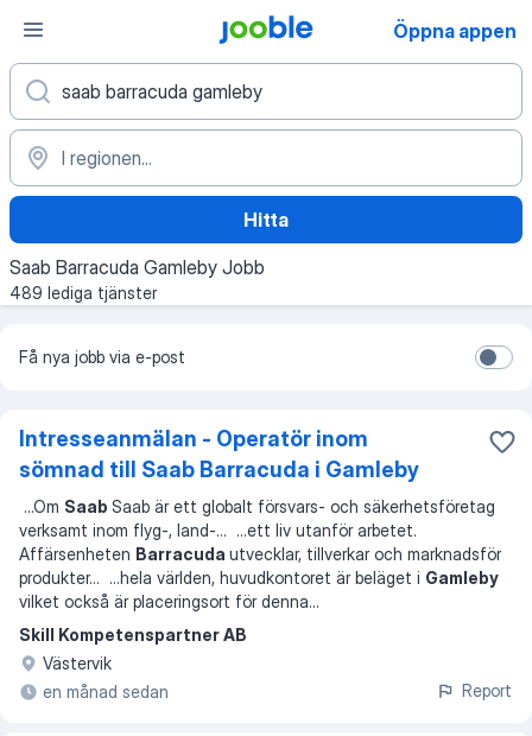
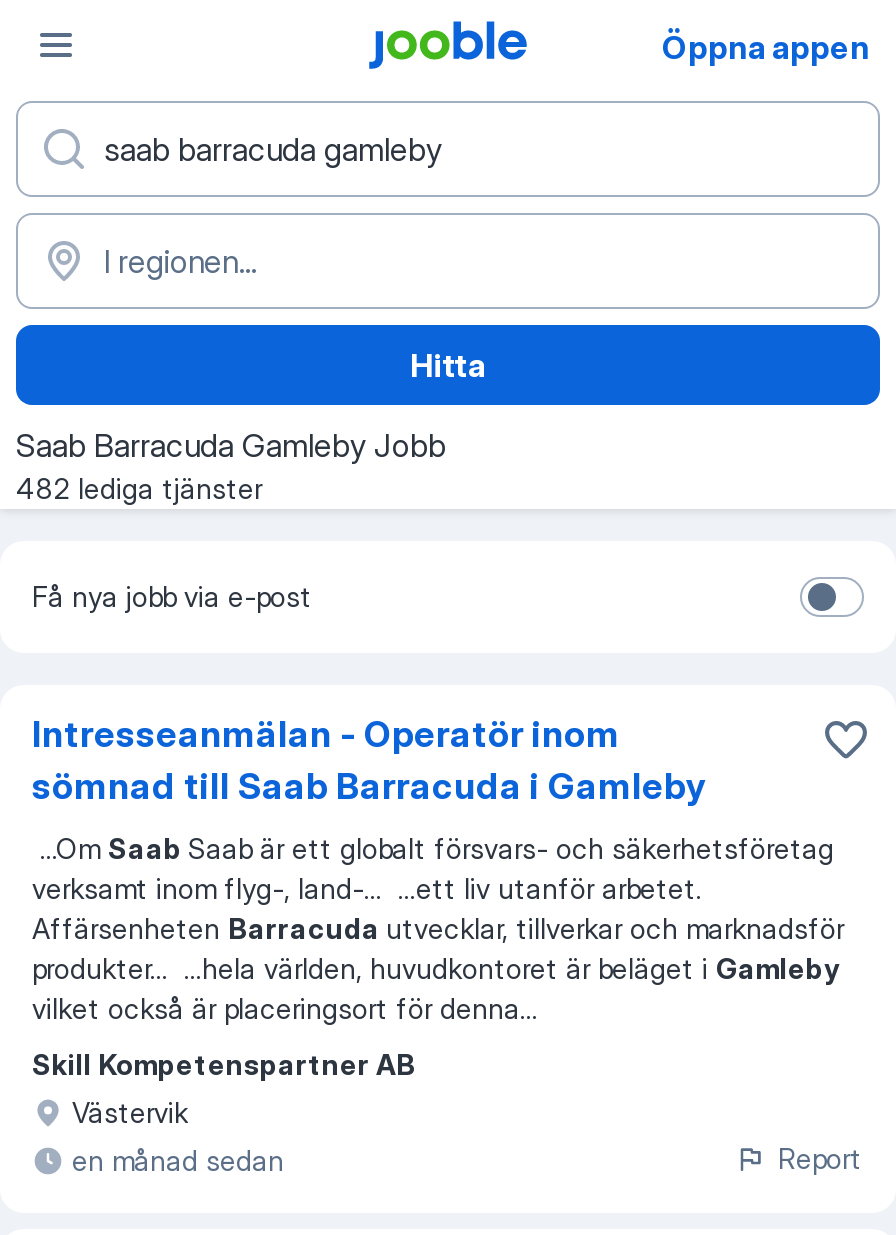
[9,283,157,303] 489 lediga tjänster -> [16,471,262,505] 482 lediga tjänster

